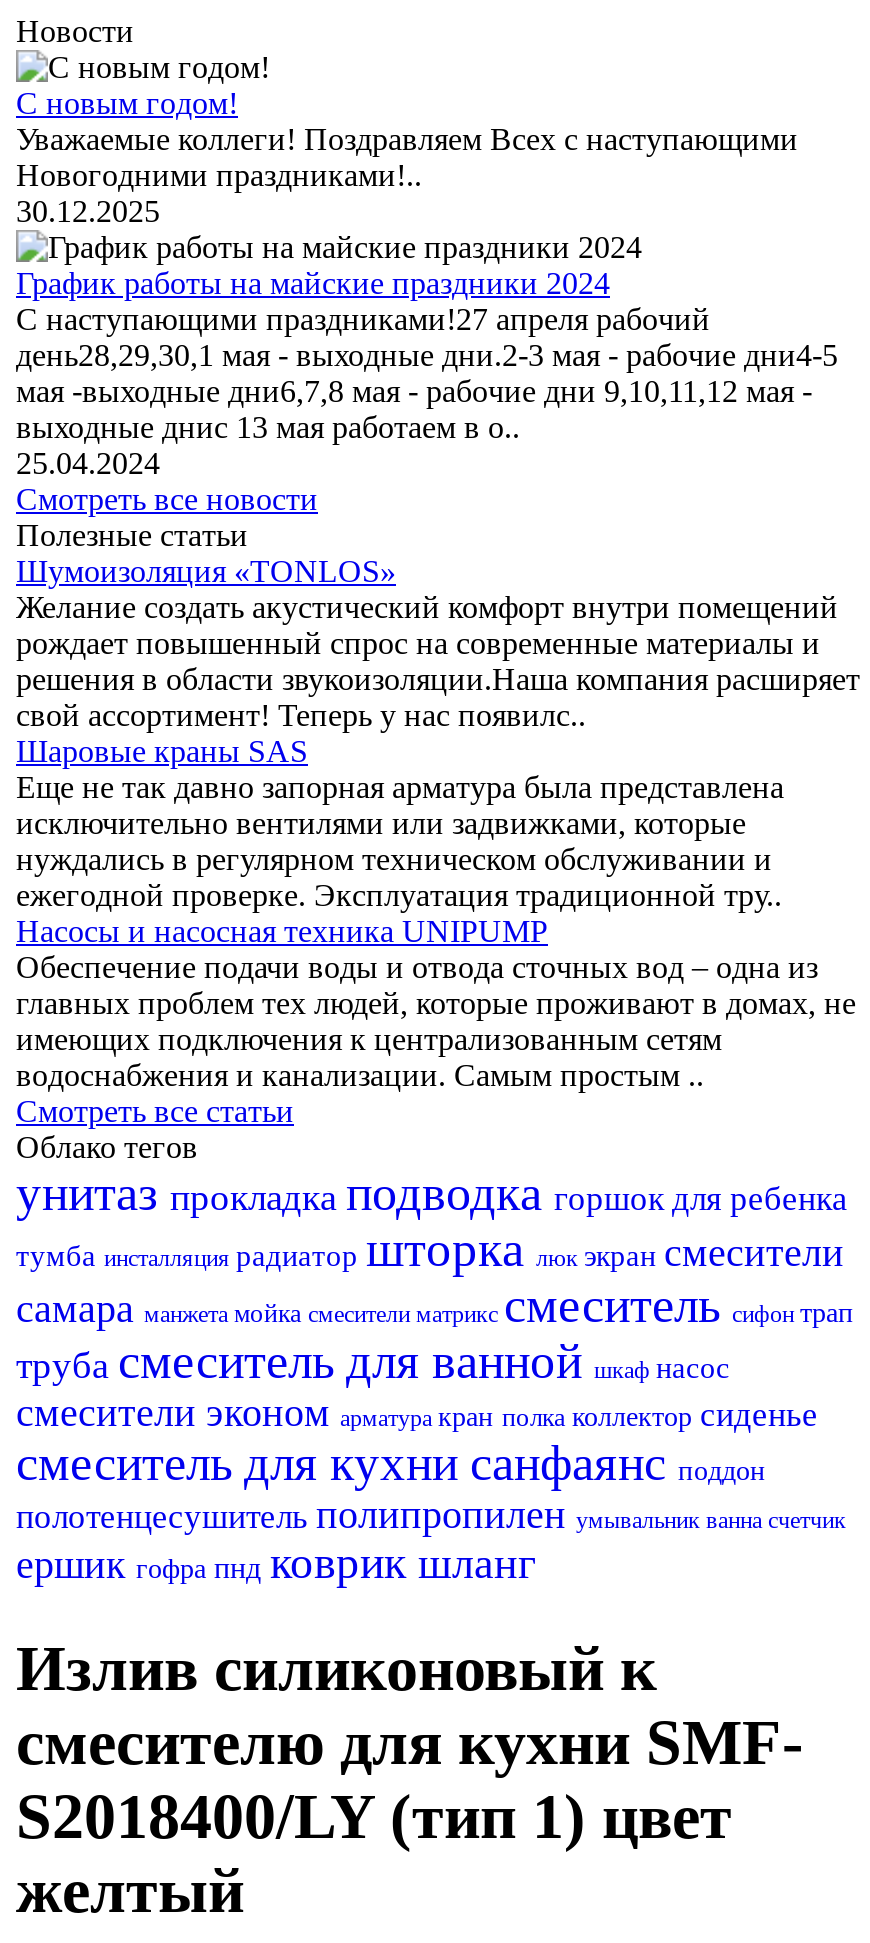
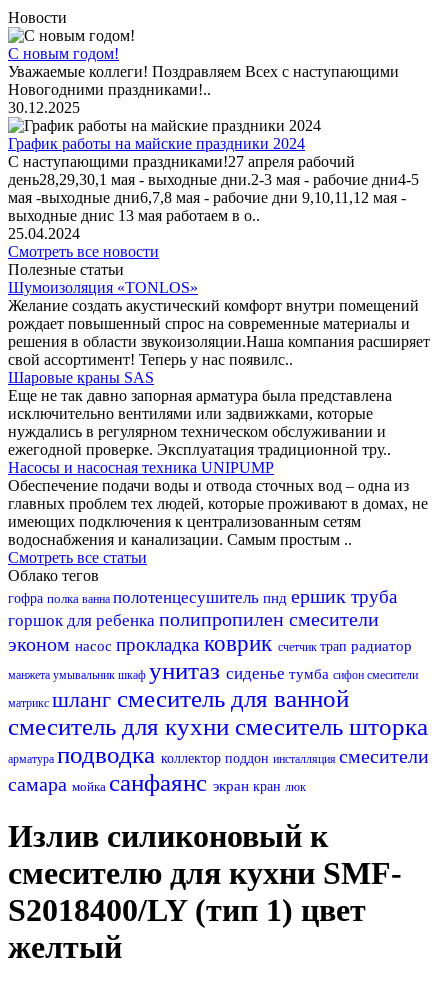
[16,1166,854,1588] унитаз прокладка подводка горшок для ребенка | тумба инсталляциярадиатор шторка люкэкран смесители | самара манжетамойкасмесители матрикссмеситель сифонтрап | труба смеситель для ванной шкафнасос | смесители эконом арматура кран полка коллектор сиденье | смеситель для кухни санфаянс поддон | полотенцесушитель полипропилен умывальник ванна счетчик | ершик гофра пнд коврик шланг -> [8,585,429,796] гофра полка ванна полотенцесушитель пнд ершик труба | горшок для ребенка полипропилен смесители | эконом насос прокладка коврик счетчиктрап радиатор | манжетаумывальникшкафунитаз сиденье тумба сифонсмесители | матриксшланг смеситель для ванной | смеситель для кухнисмеситель шторка | арматураподводка коллектор поддон инсталляция смесители | самара мойка санфаянс экран кран люк

